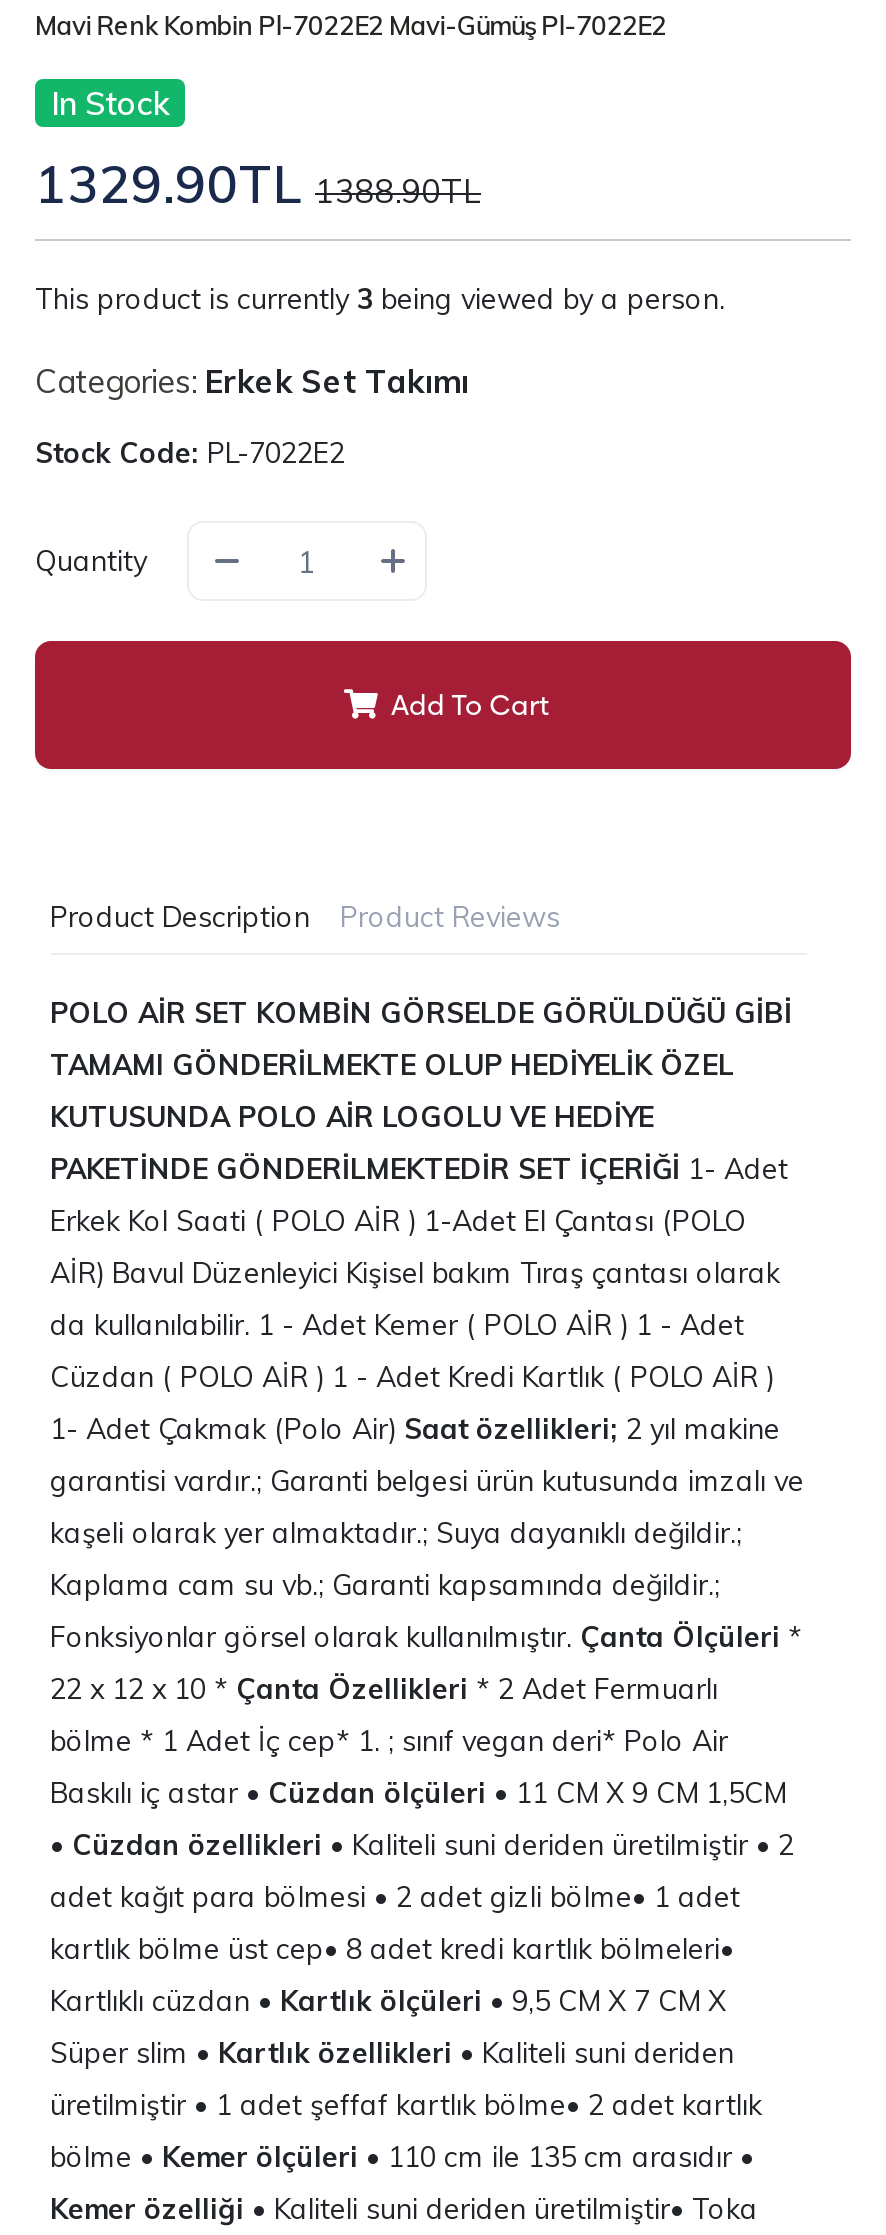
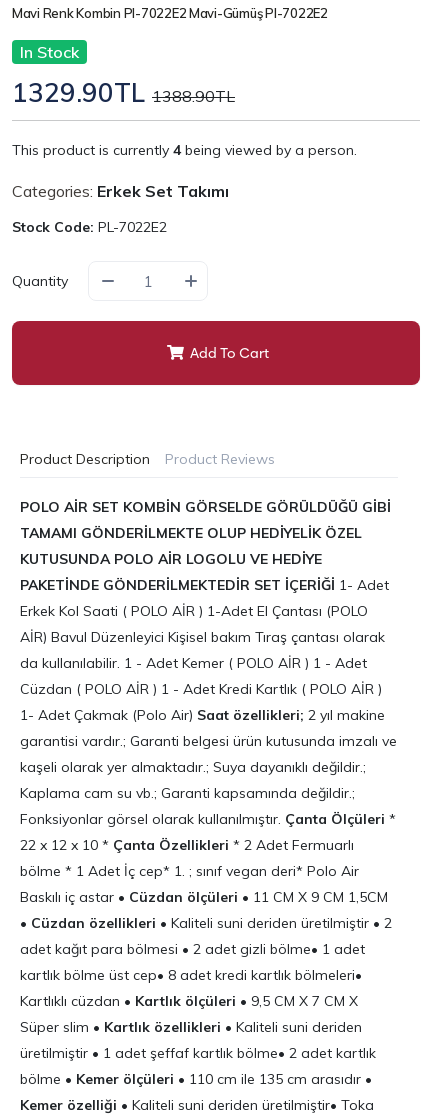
[35,281,725,317] This product is currently 3 being viewed by a person. -> [12,141,357,159] This product is currently 4 being viewed by a person.

